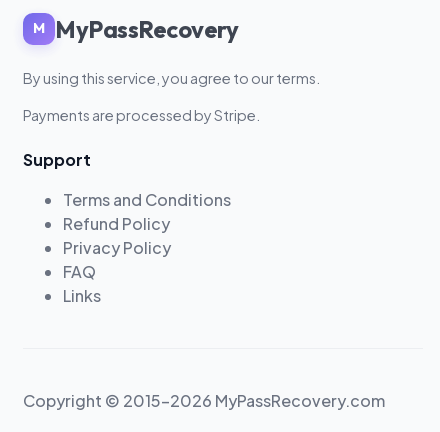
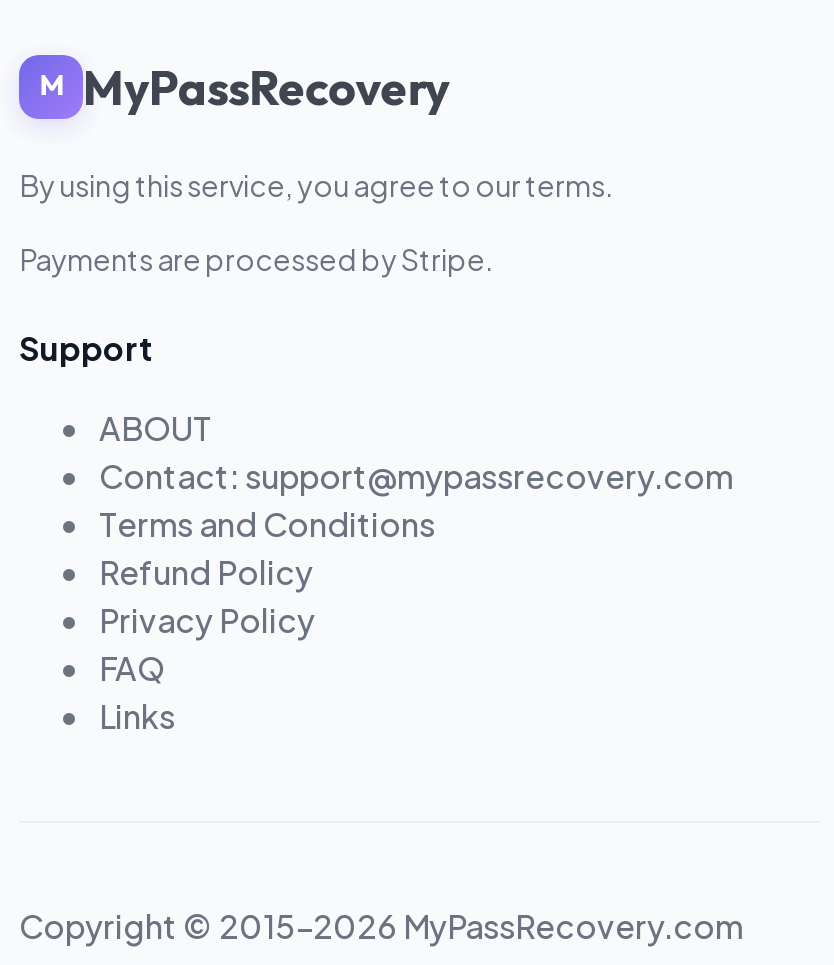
none -> [99,408,733,498] ABOUT | Contact: support@mypassrecovery.com

